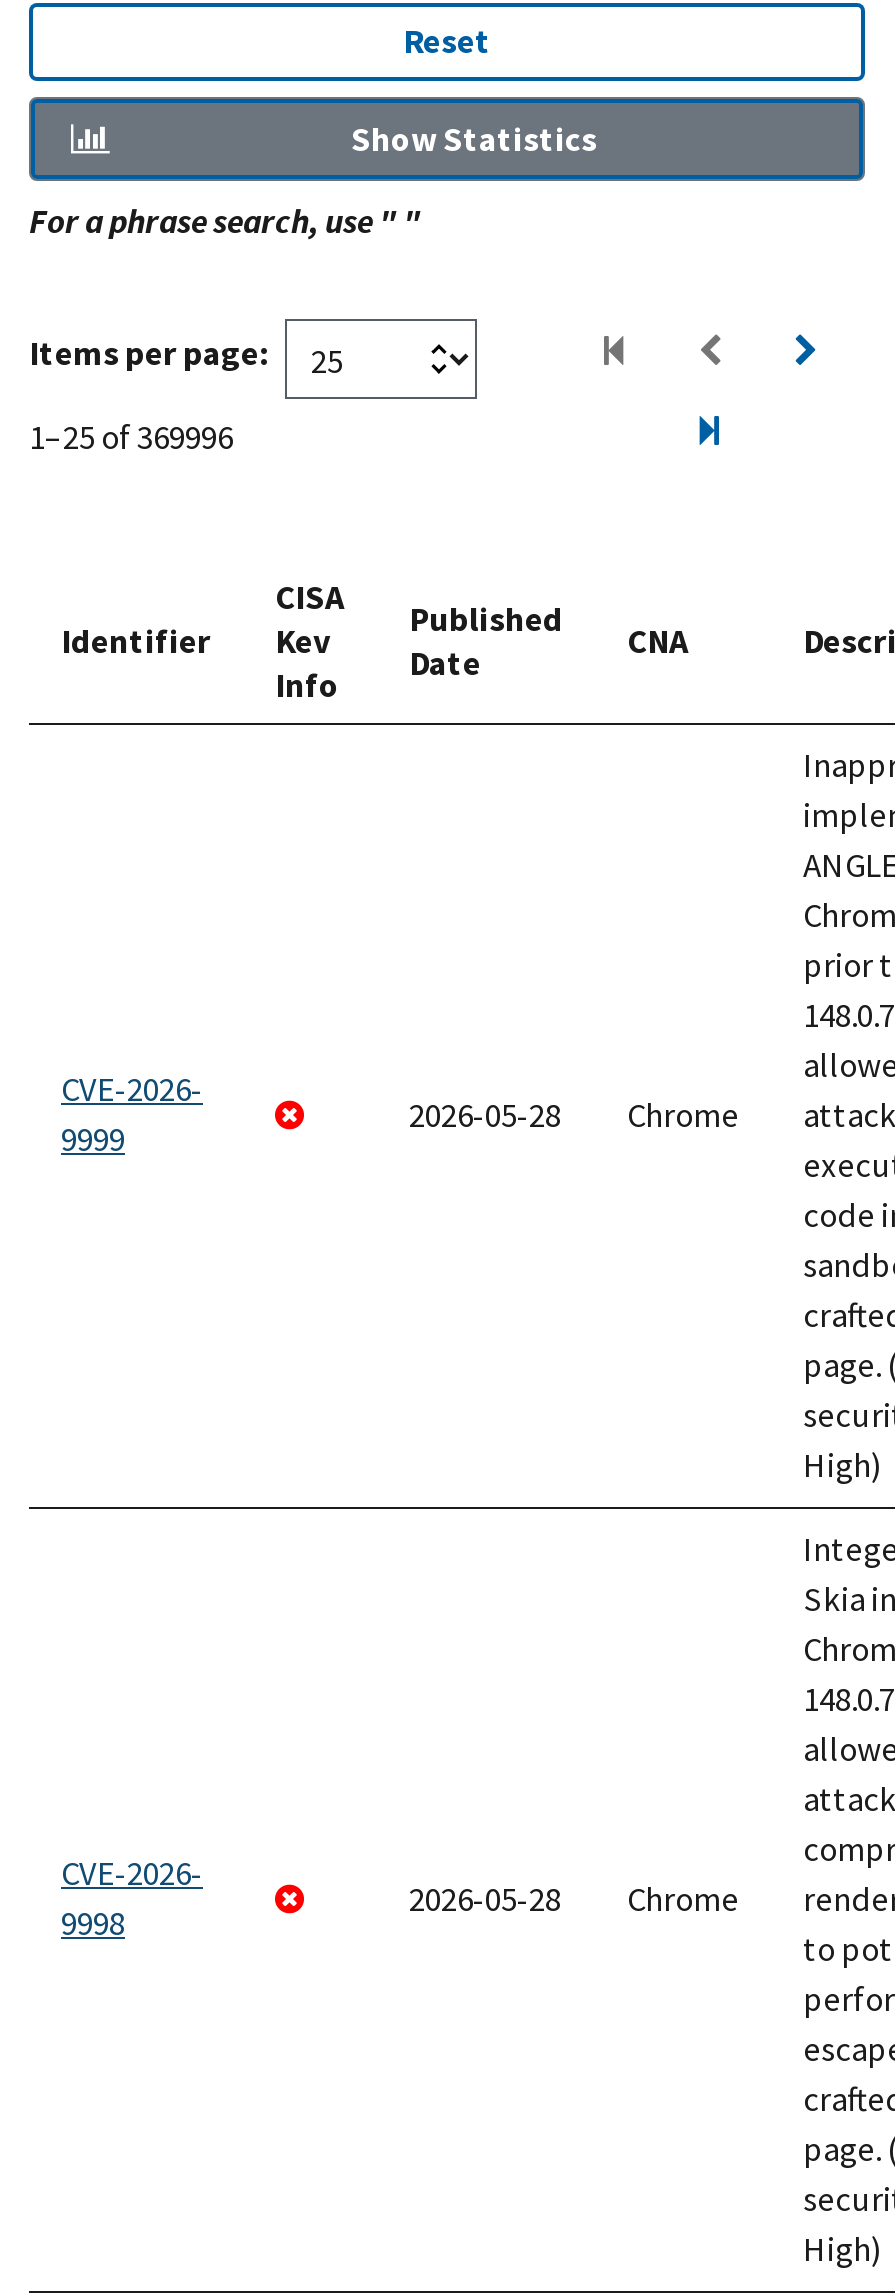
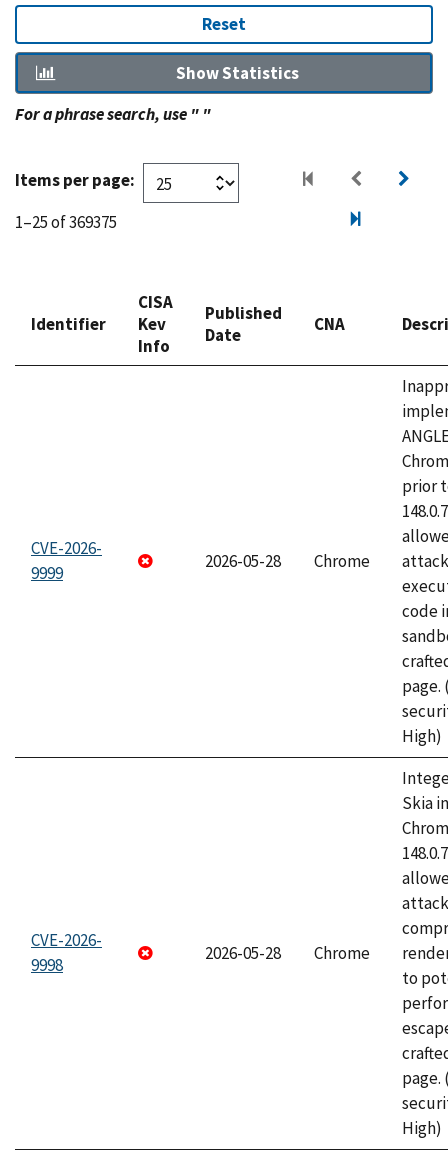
[29,415,233,459] 1–25 of 369996 -> [15,211,117,233] 1–25 of 369375

